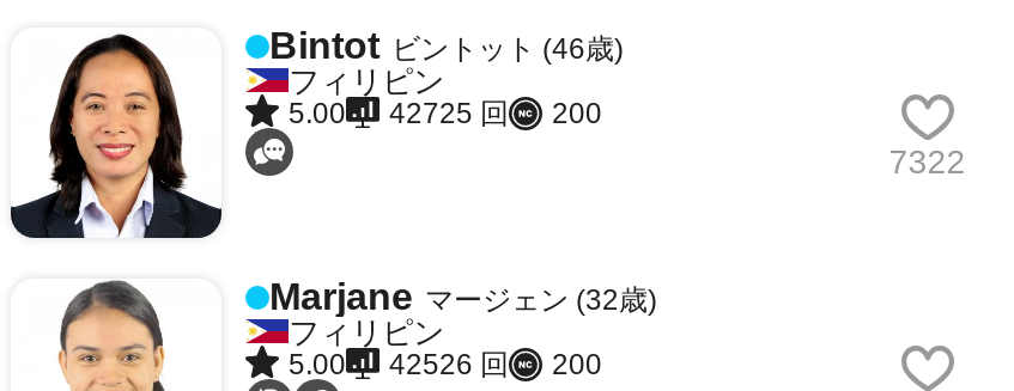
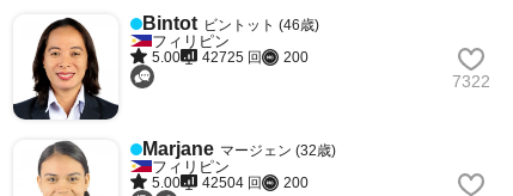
[289,349,602,383] 5.00 42526 回 200 -> [152,175,309,192] 5.00 42504 回 200

